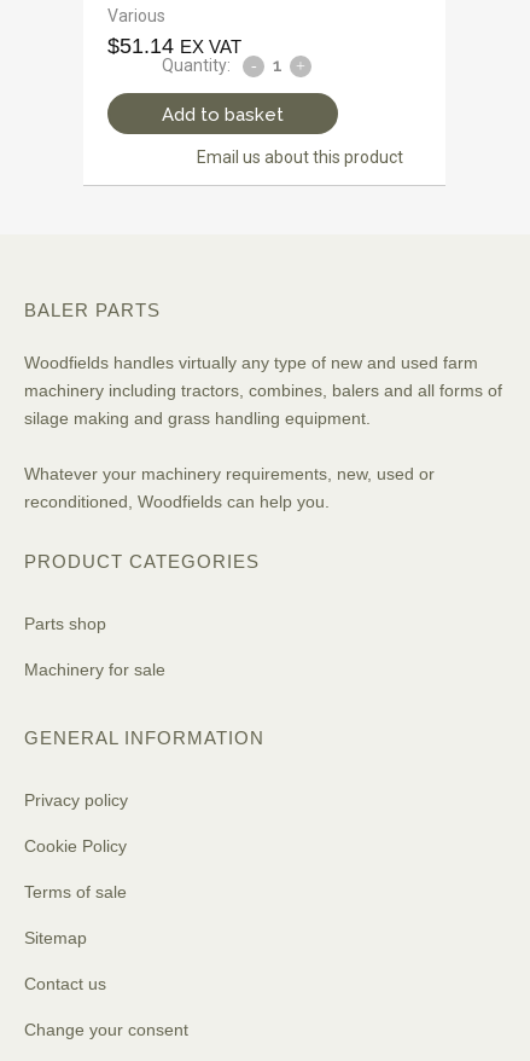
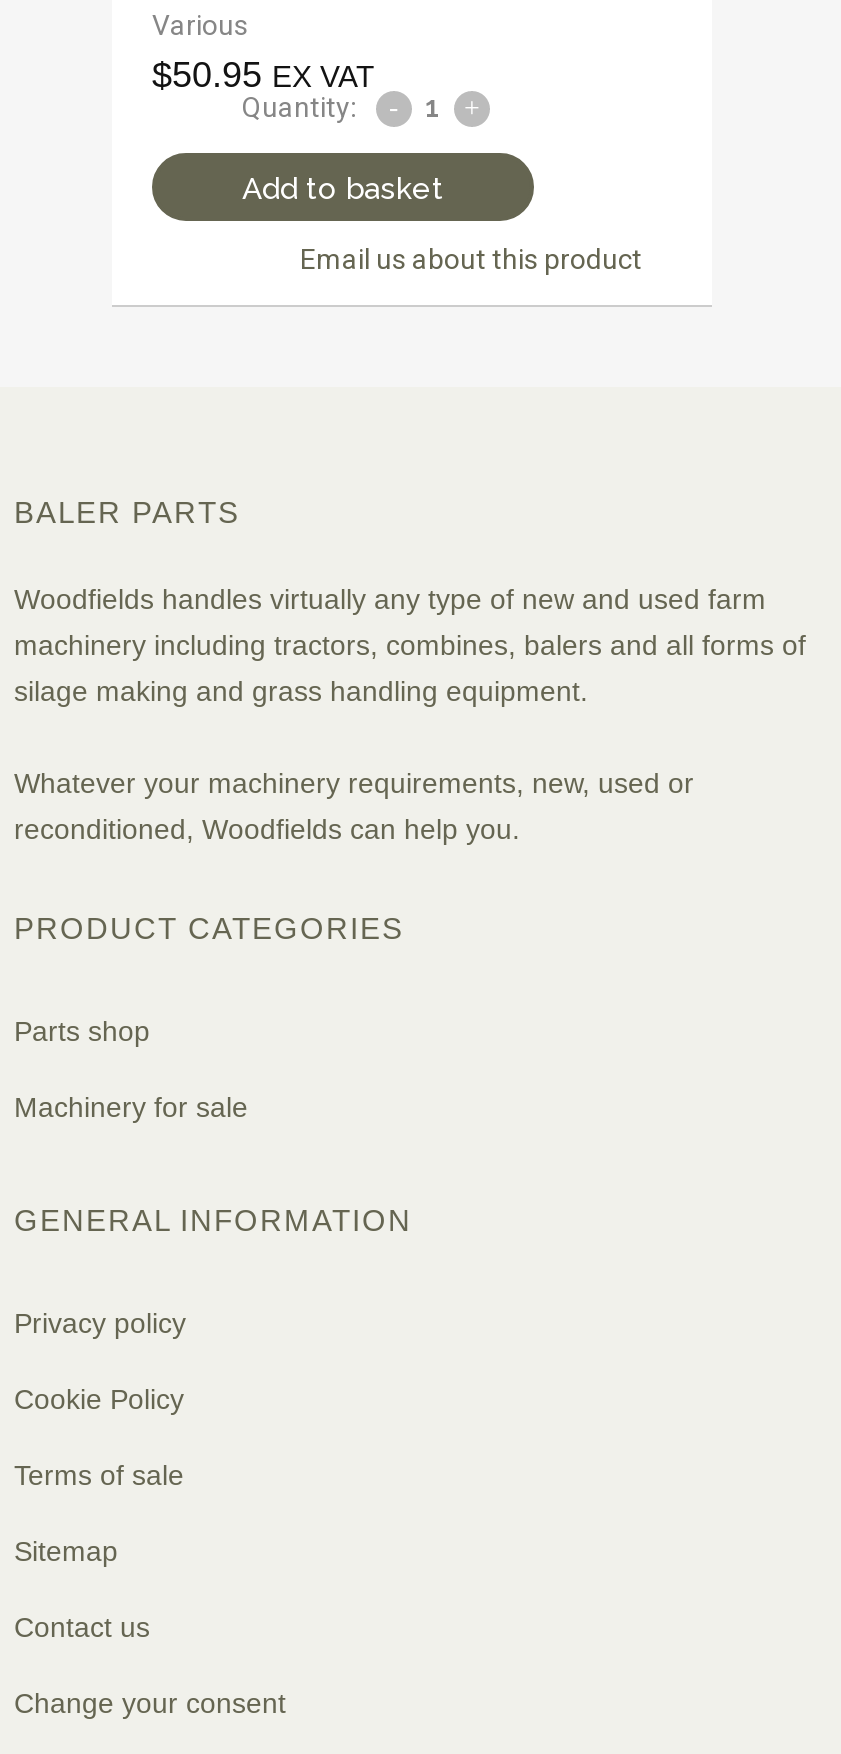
[107,34,241,58] $51.14 EX VAT -> [152,55,374,95] $50.95 EX VAT

